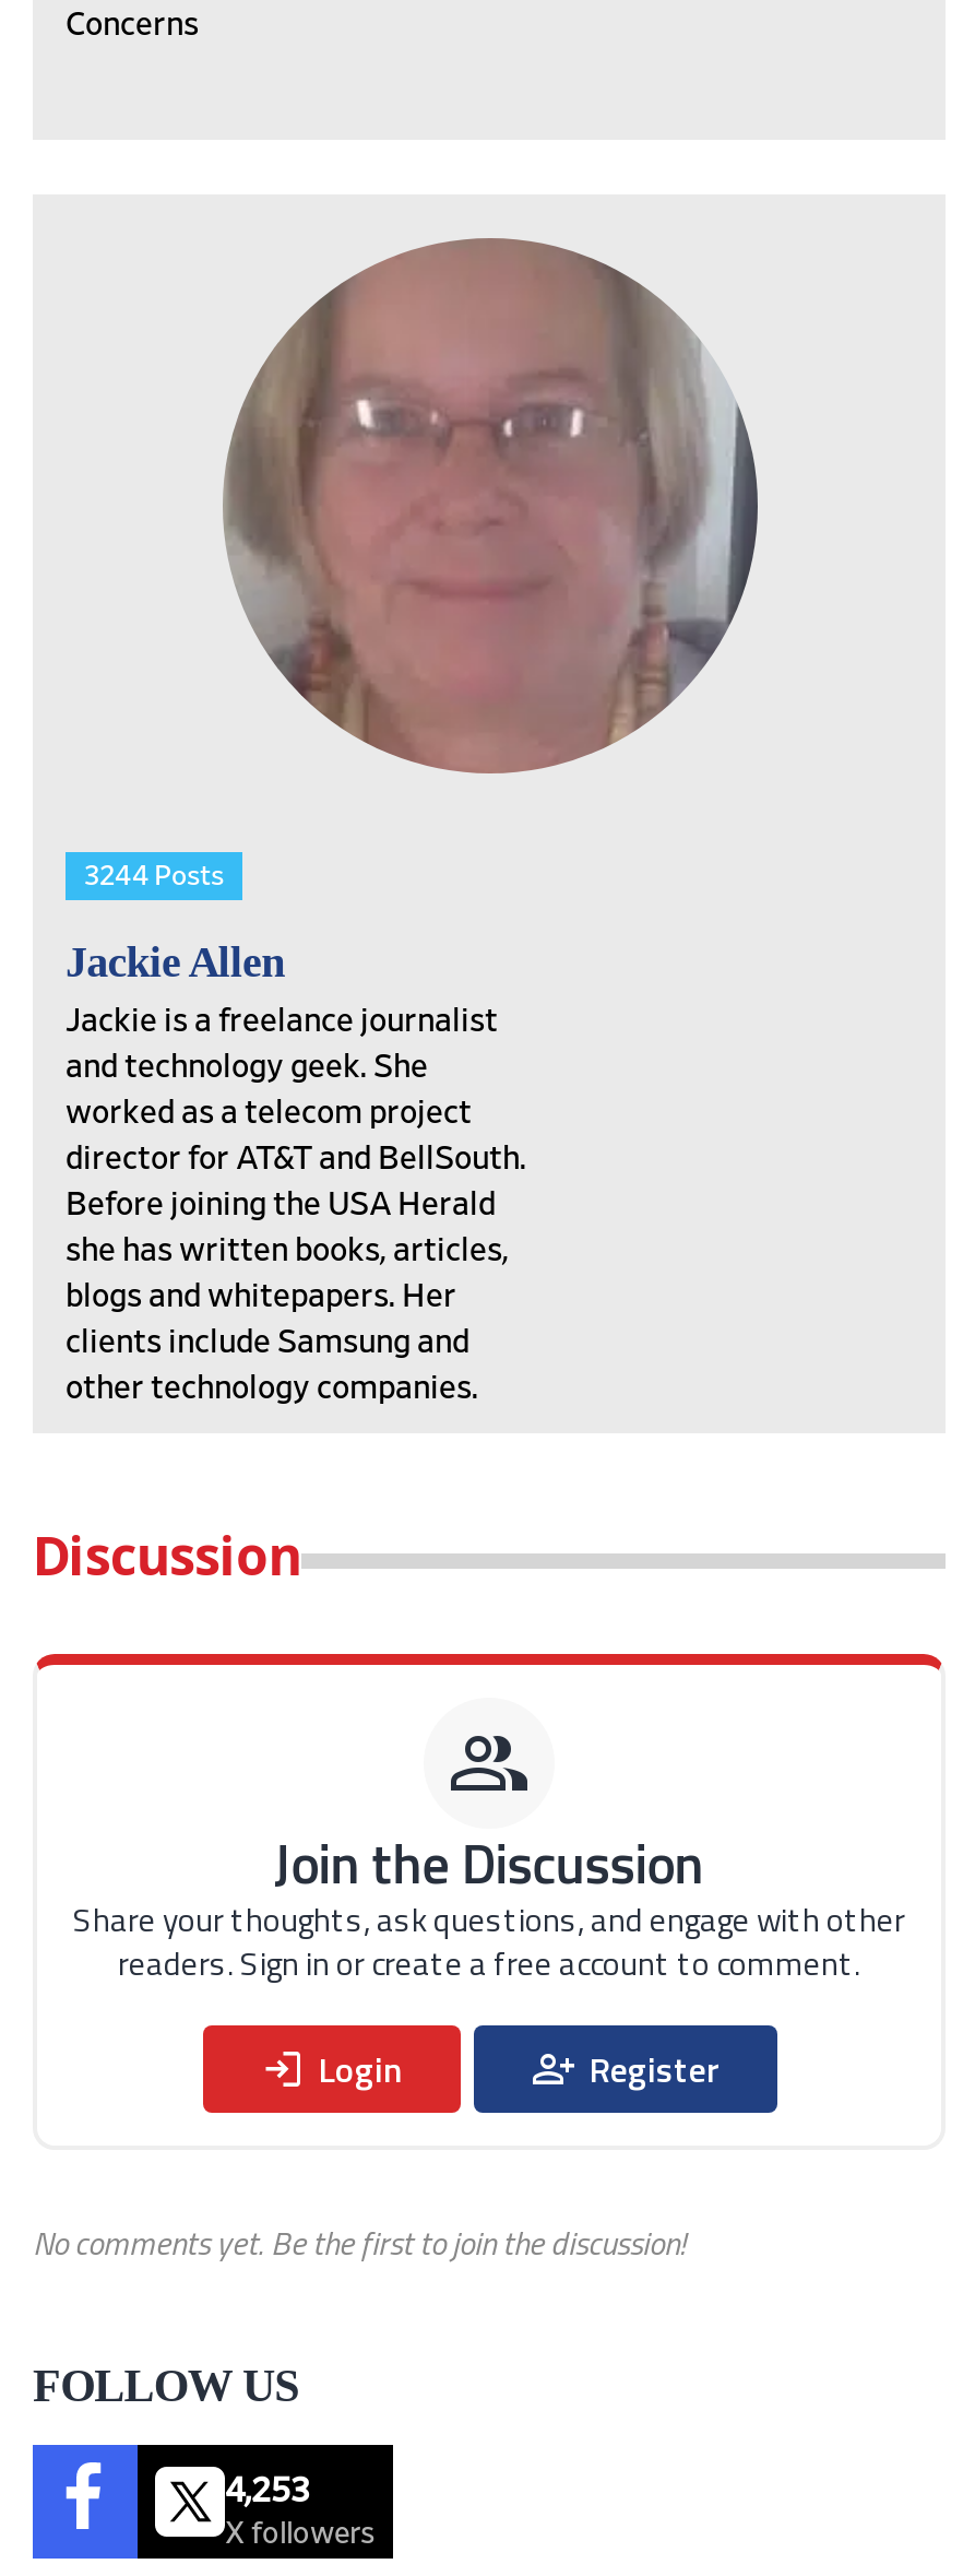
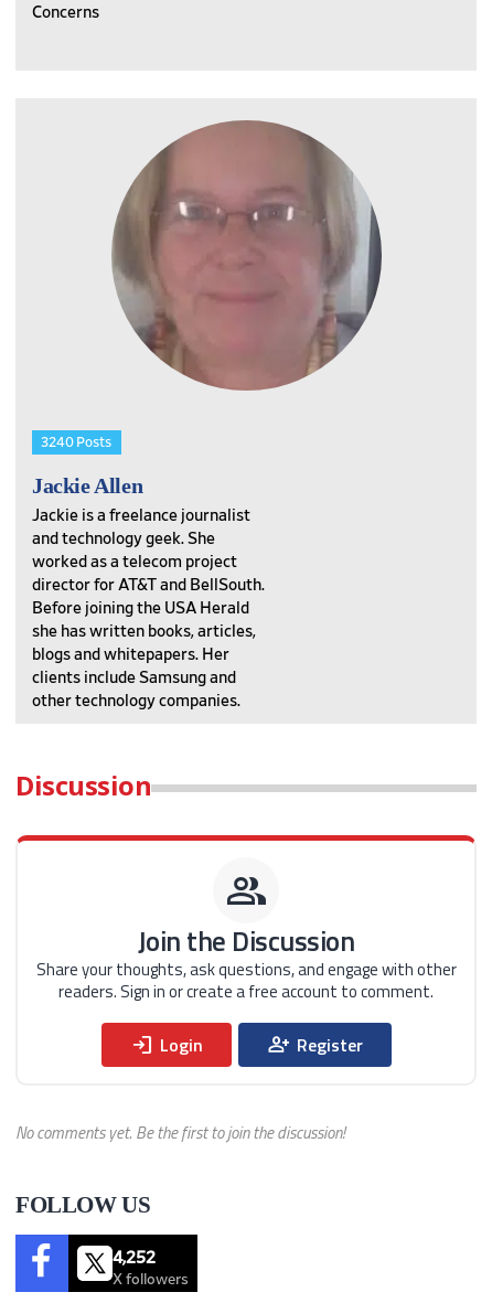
[84,862,224,891] 3244 Posts -> [41,435,112,450] 3240 Posts
[225,2474,310,2509] 4,253 -> [113,1249,156,1267] 4,252

